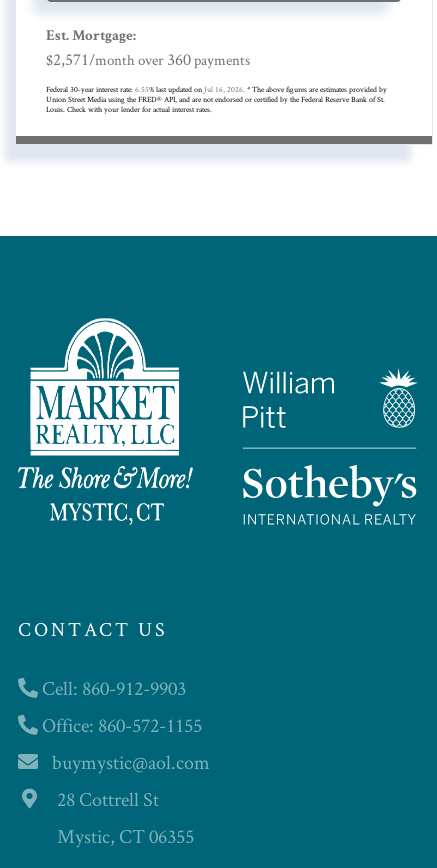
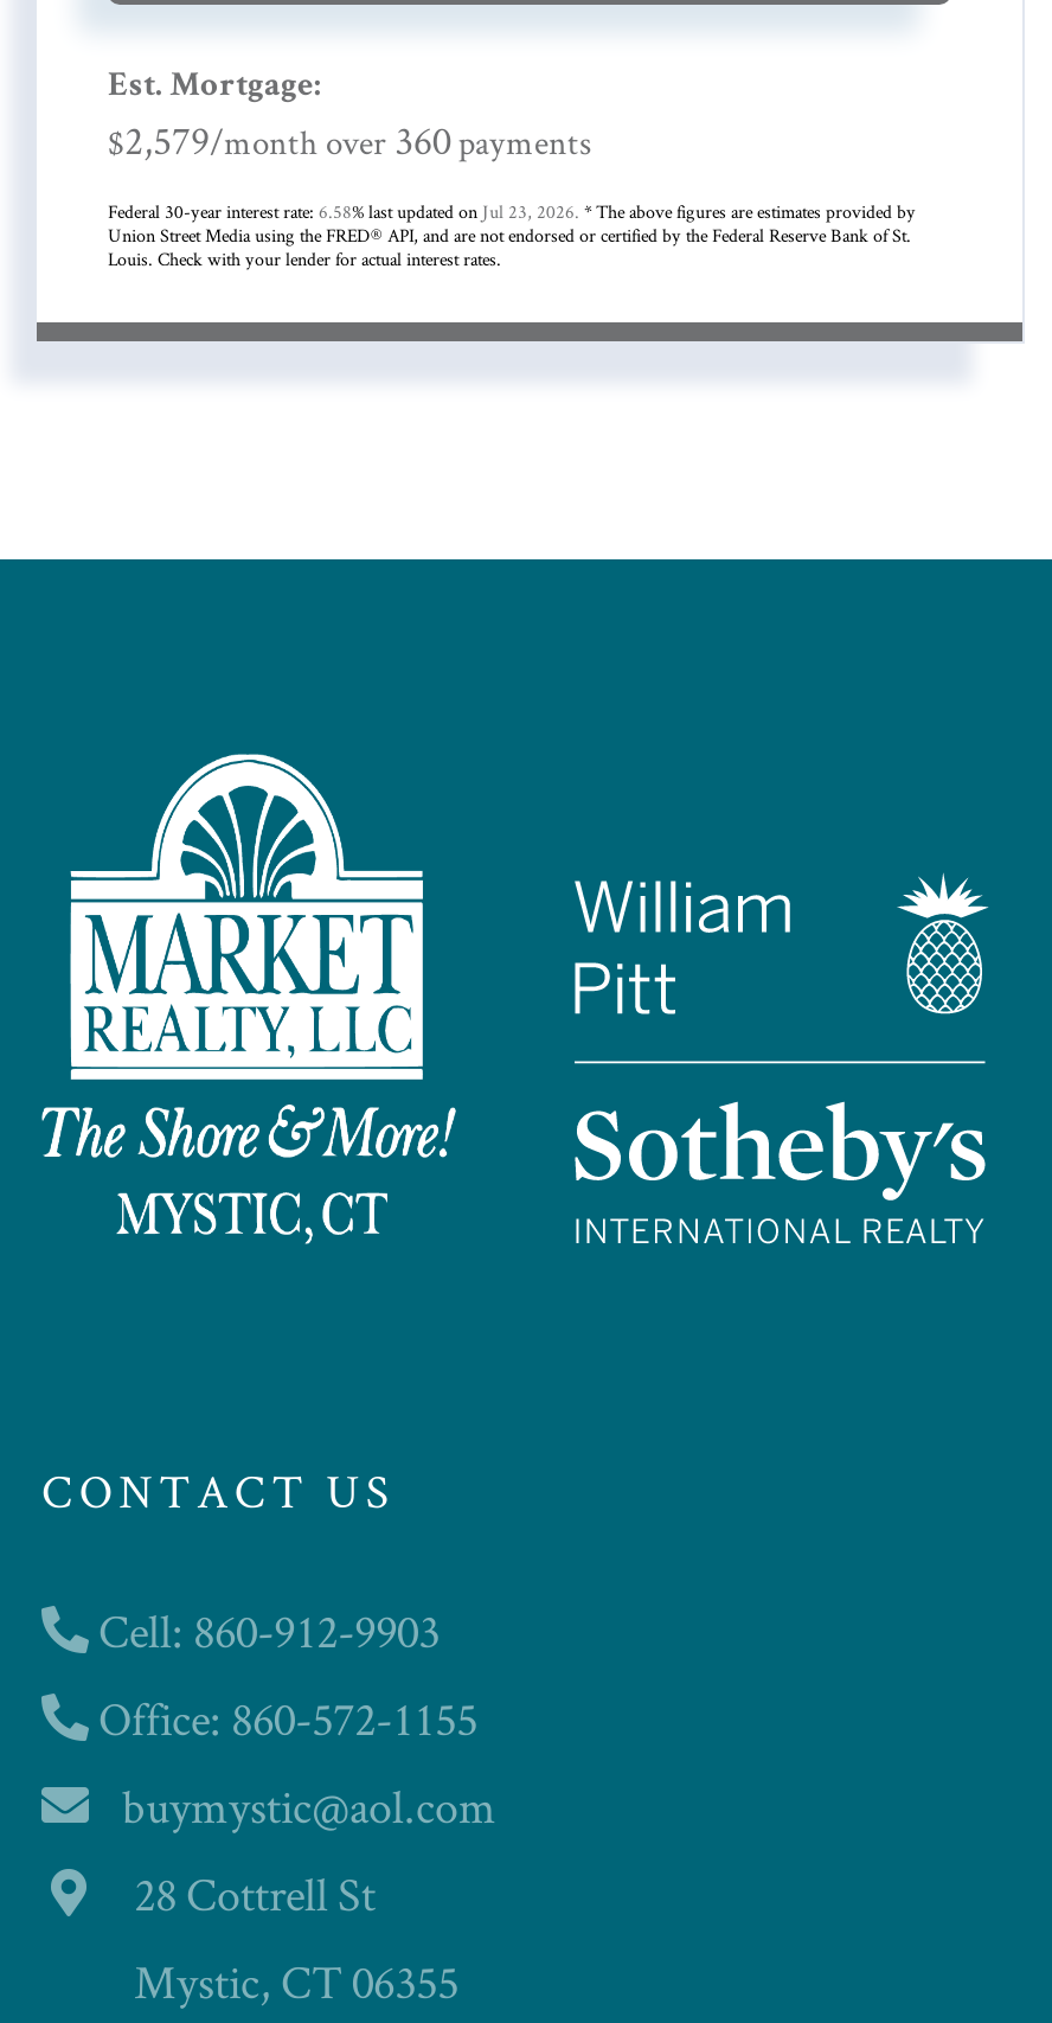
[46,48,250,70] $2,571/month over 360 payments -> [108,114,591,167] $2,579/month over 360 payments
[46,84,387,94] Federal 30-year interest rate: 6.55% last updated on Jul 16, 2026. * The above figures are estimates provided by -> [108,200,916,224] Federal 30-year interest rate: 6.58% last updated on Jul 23, 2026. * The above figures are estimates provided by

